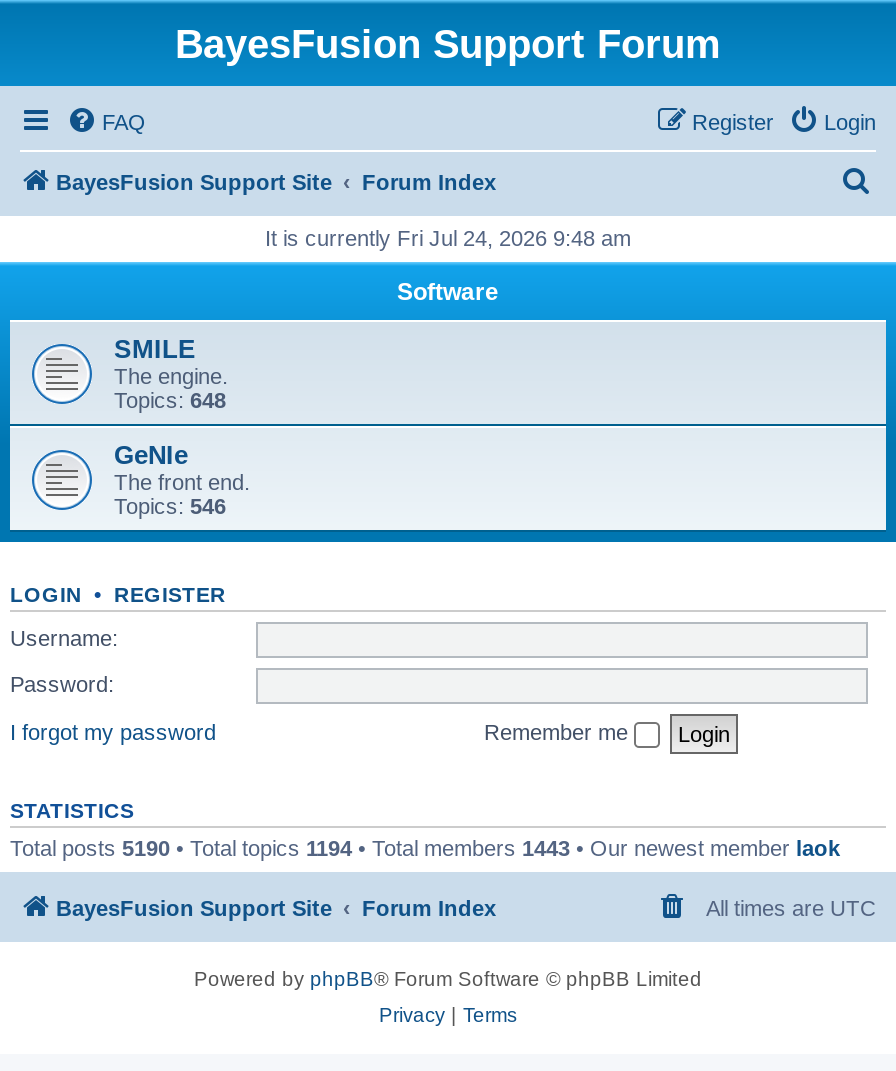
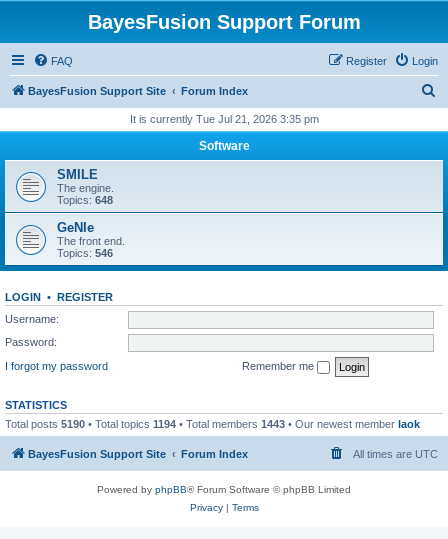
[265,226,631,250] It is currently Fri Jul 24, 2026 9:48 am -> [129,113,318,125] It is currently Tue Jul 21, 2026 3:35 pm

